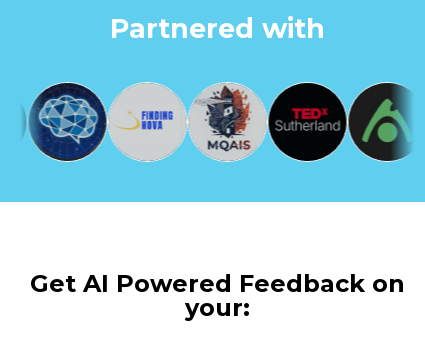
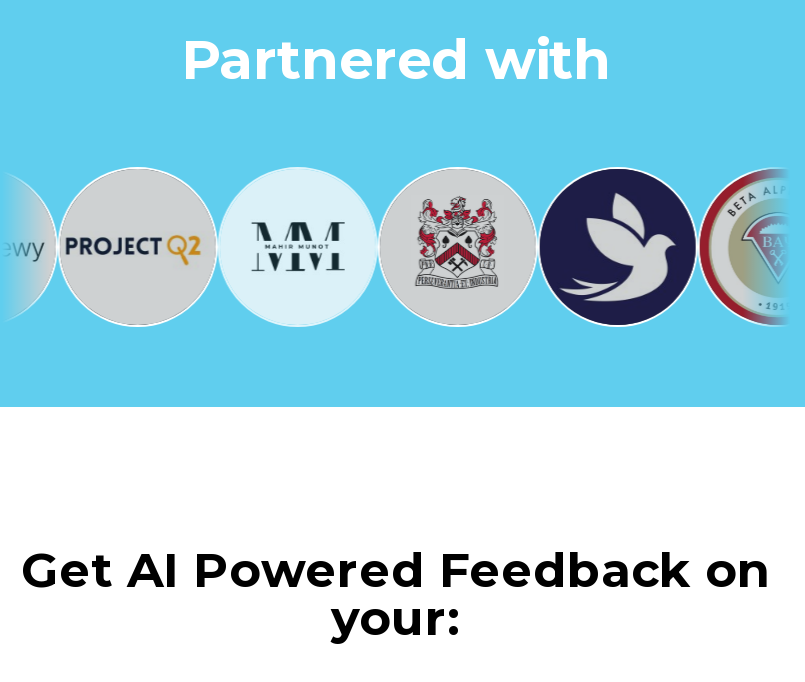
[23,81,410,163] [image] -> [10,165,784,329] [image]

